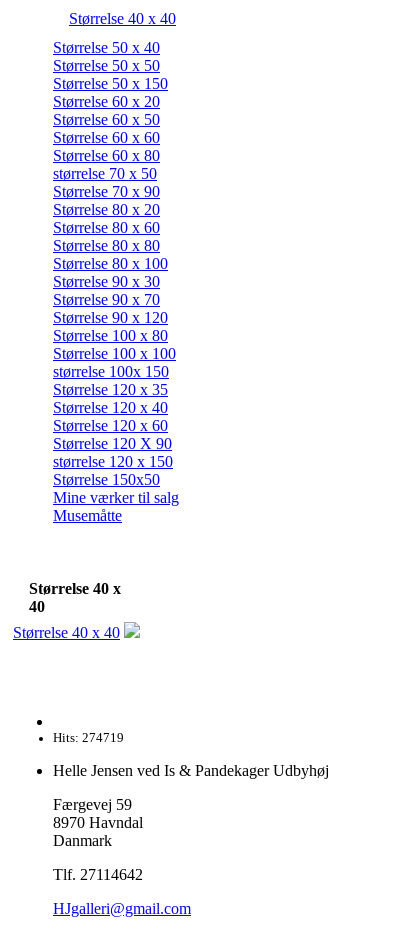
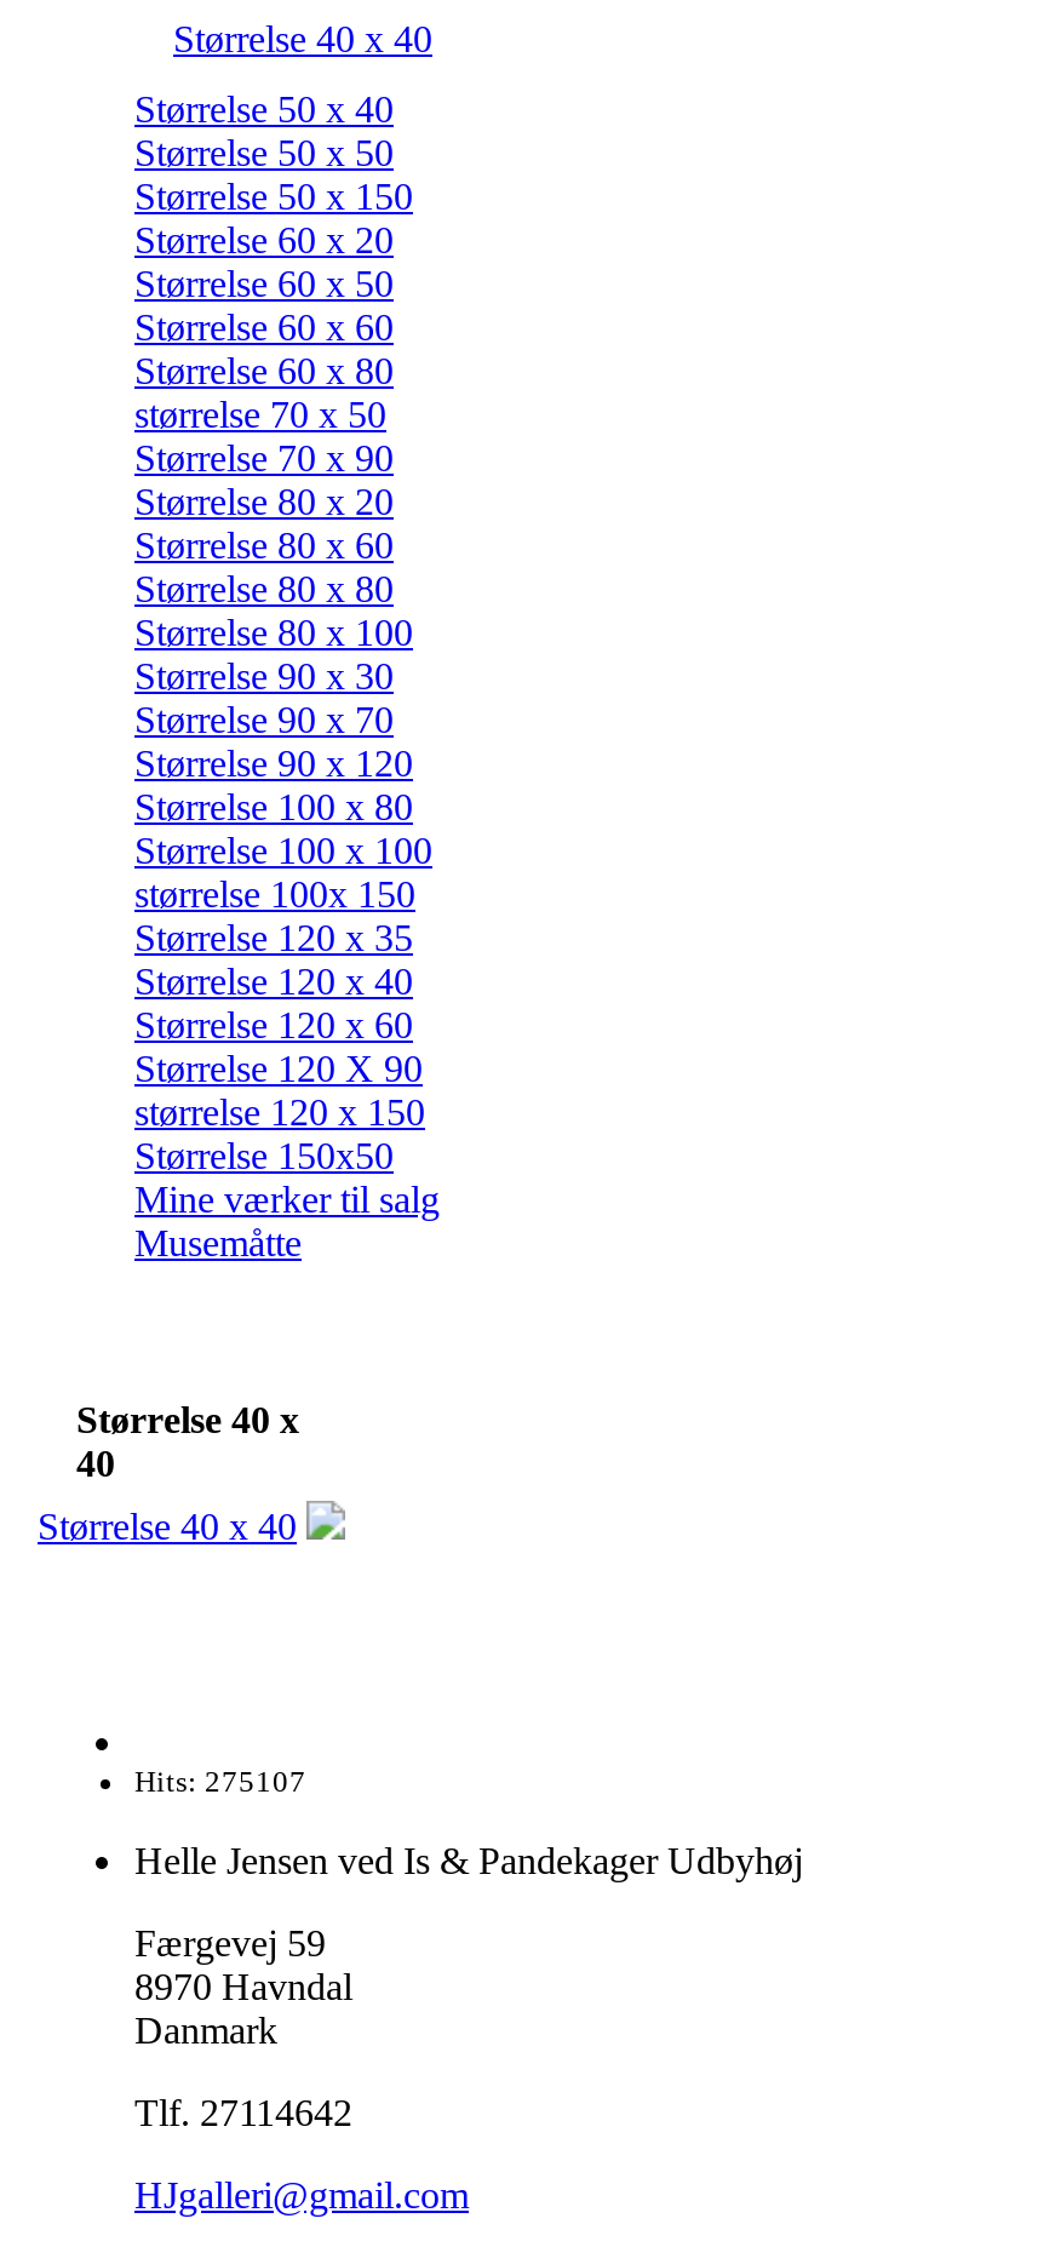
[53,731,124,745] Hits: 274719 -> [134,1765,306,1799] Hits: 275107

